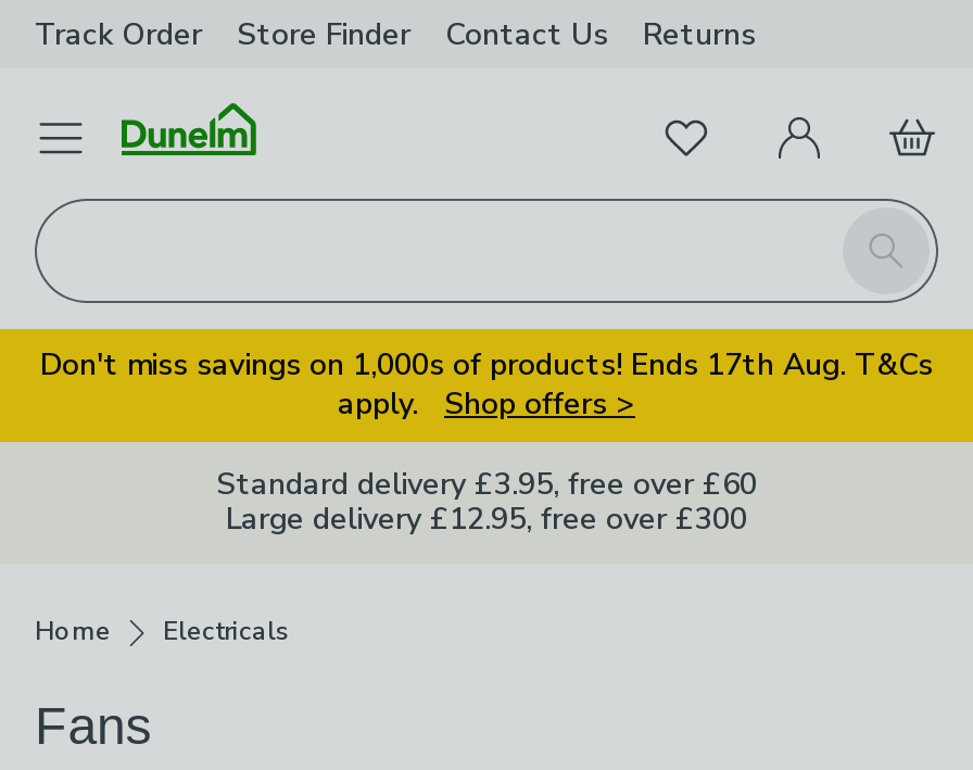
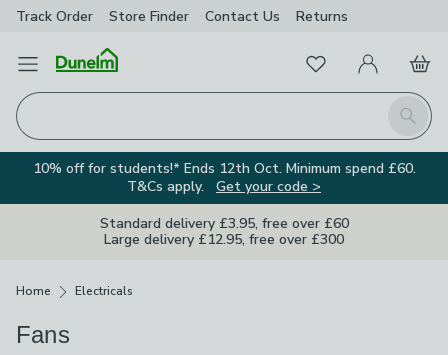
[40,344,933,425] Don't miss savings on 1,000s of products! Ends 17th Aug. T&Cs | apply. Shop offers > -> [32,159,415,196] 10% off for students!* Ends 12th Oct. Minimum spend £60. | T&Cs apply. Get your code >

